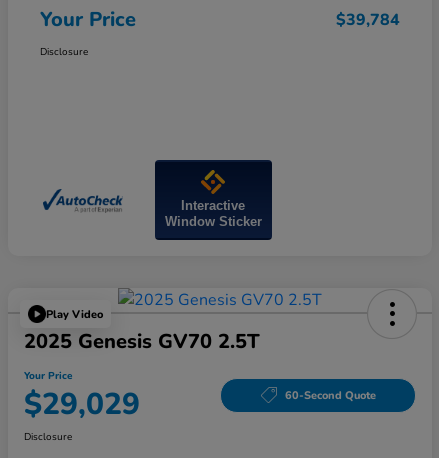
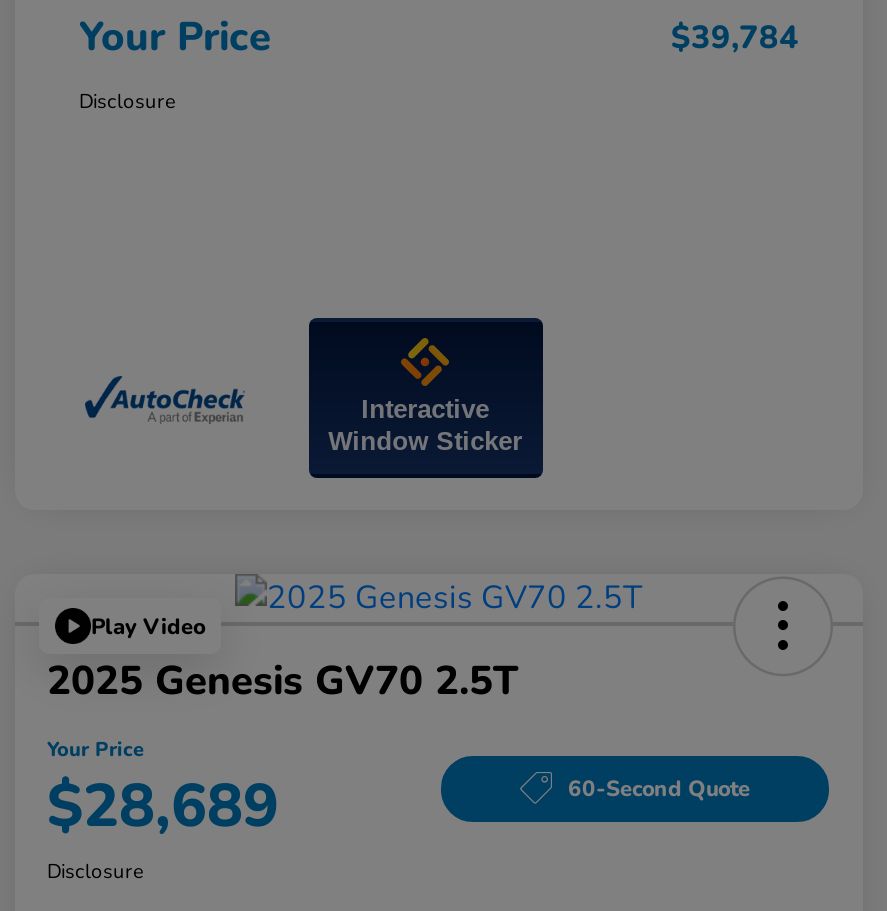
[24,384,140,425] $29,029 -> [47,766,279,848] $28,689

